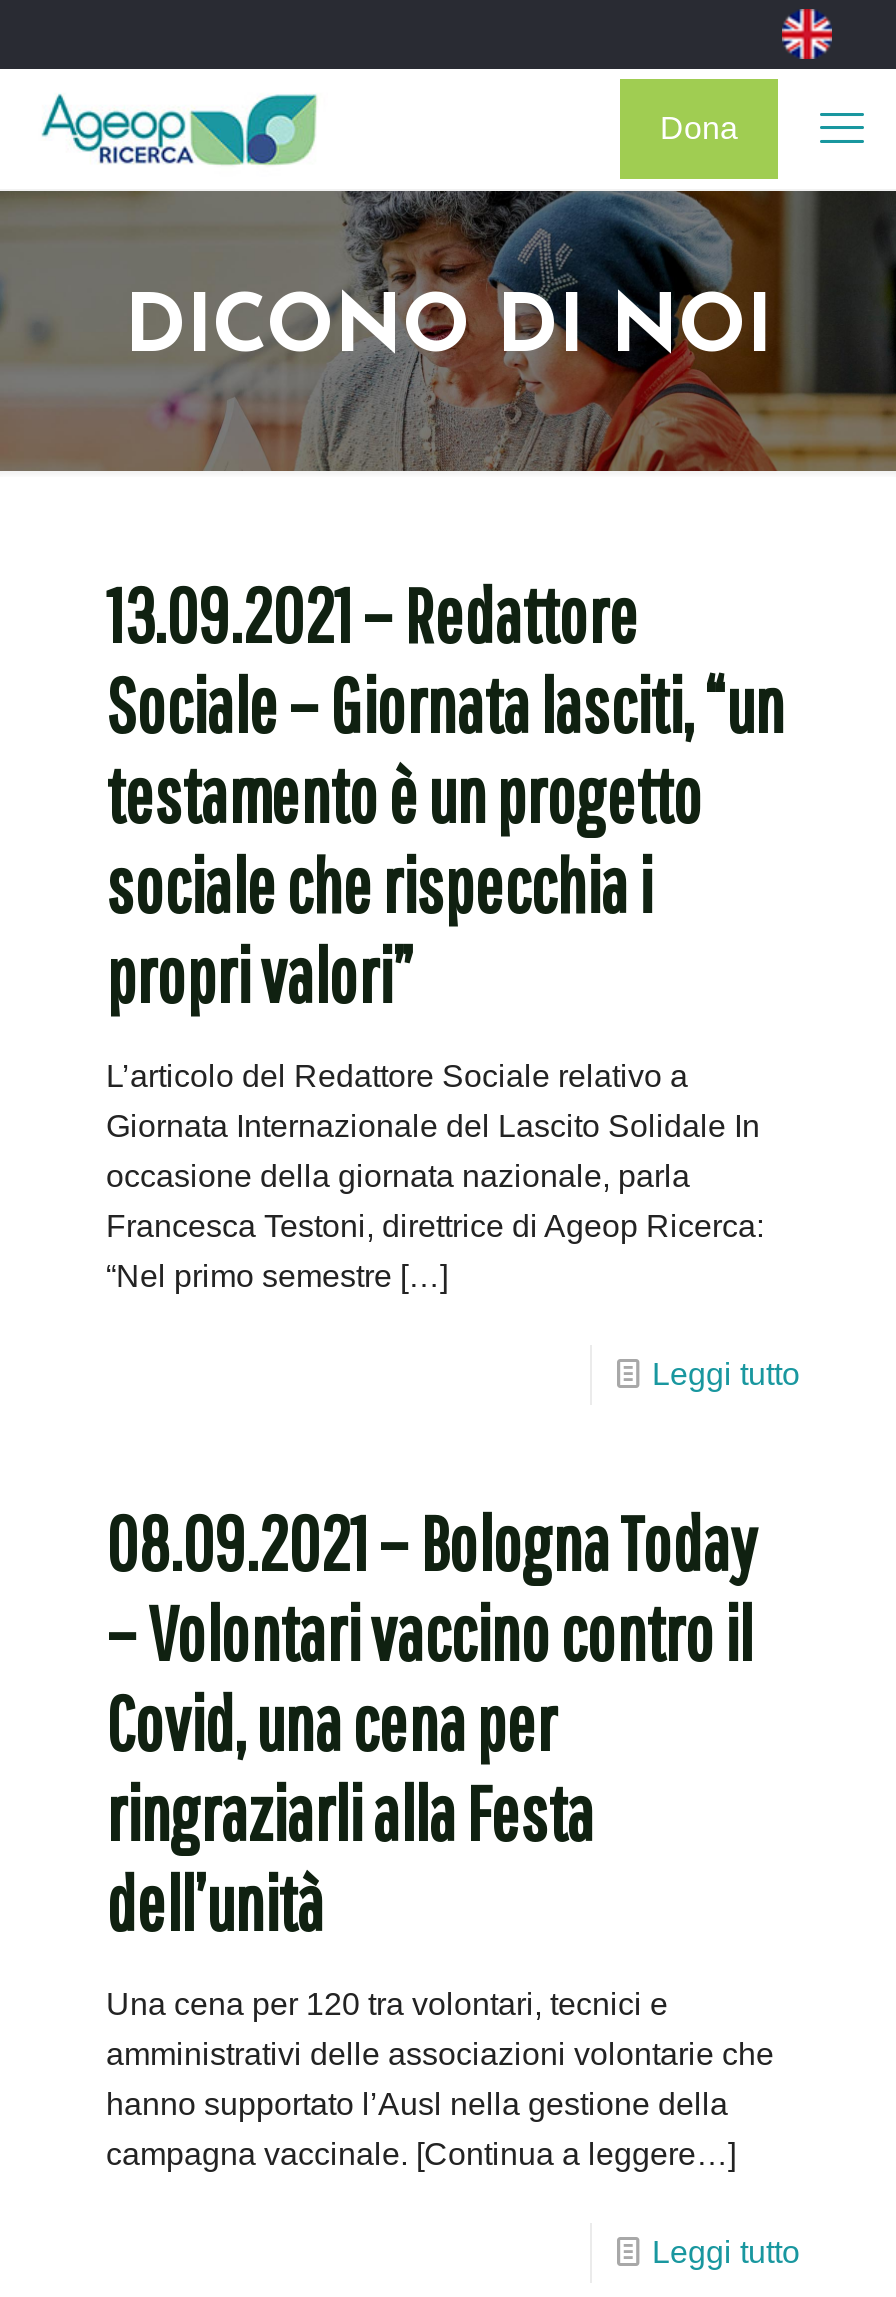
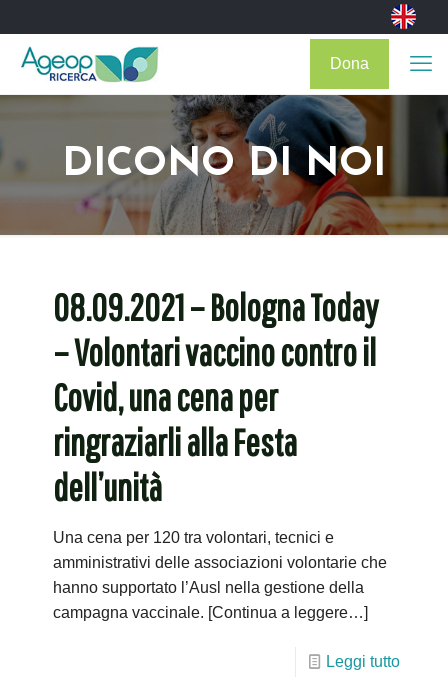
[106,571,800,1391] 13.09.2021 – Redattore | Sociale – Giornata lasciti, “un | testamento è un progetto | sociale che rispecchia i | propri valori” | L’articolo del Redattore Sociale relativo a | Giornata Internazionale del Lascito Solidale In | occasione della giornata nazionale, parla | Francesca Testoni, direttrice di Ageop Ricerca: | “Nel primo semestre […] | Leggi tutto -> none

